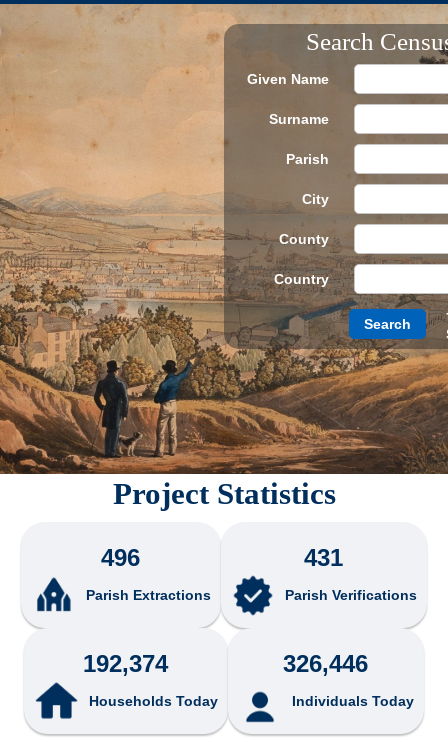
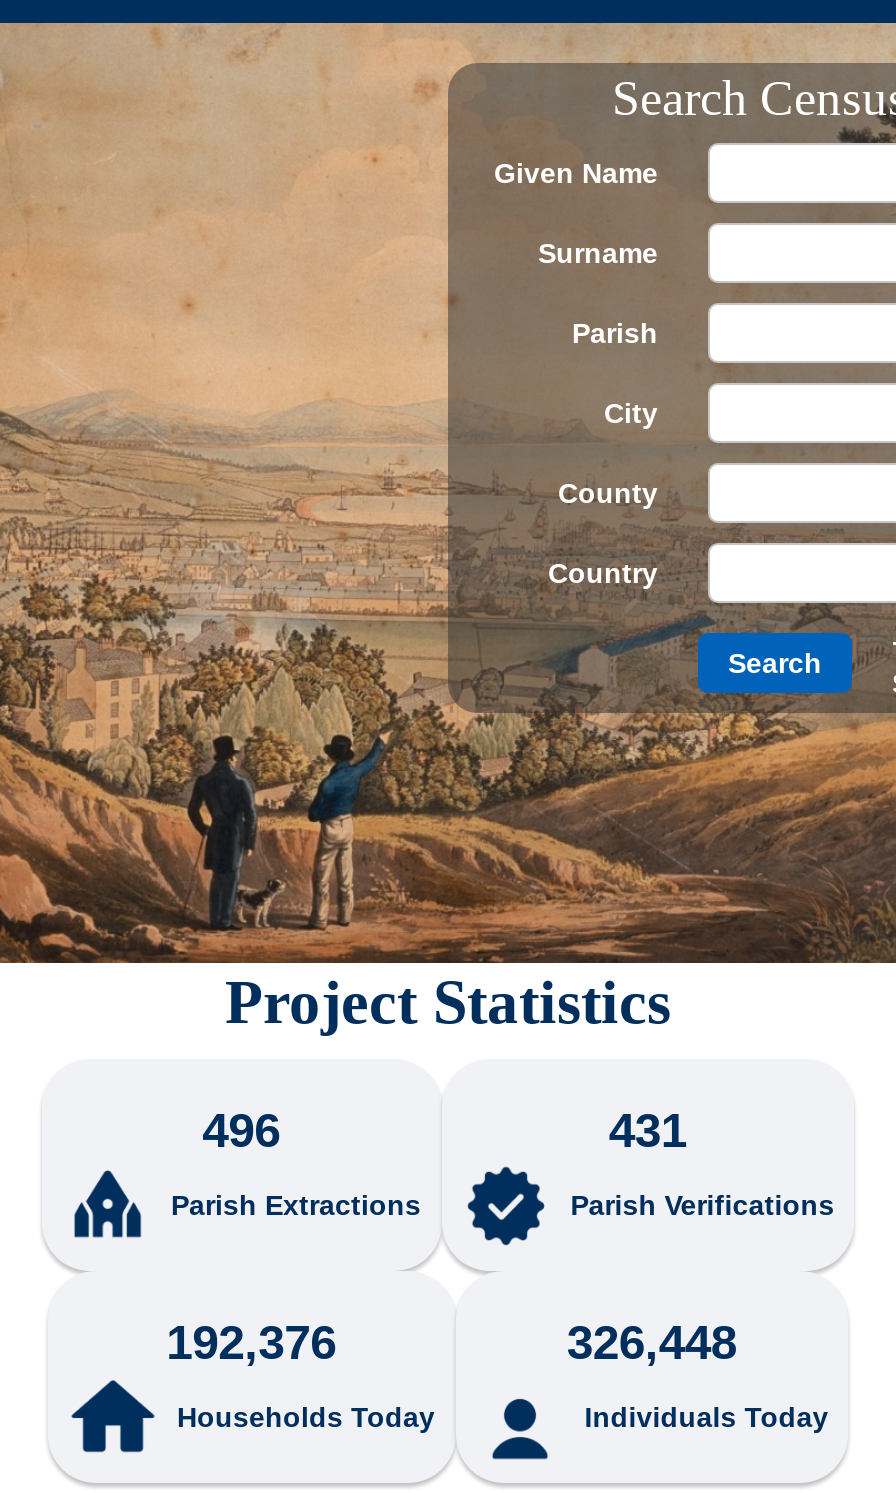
[83,650,168,677] 192,374 -> [166,1315,336,1369] 192,376
[283,650,368,677] 326,446 -> [567,1315,737,1369] 326,448

